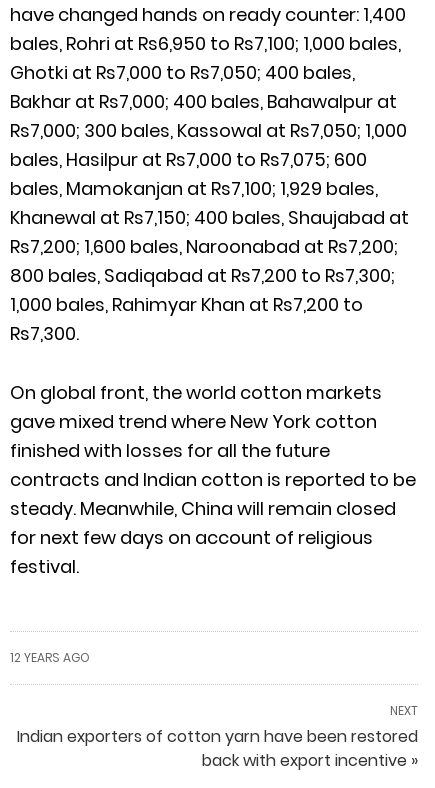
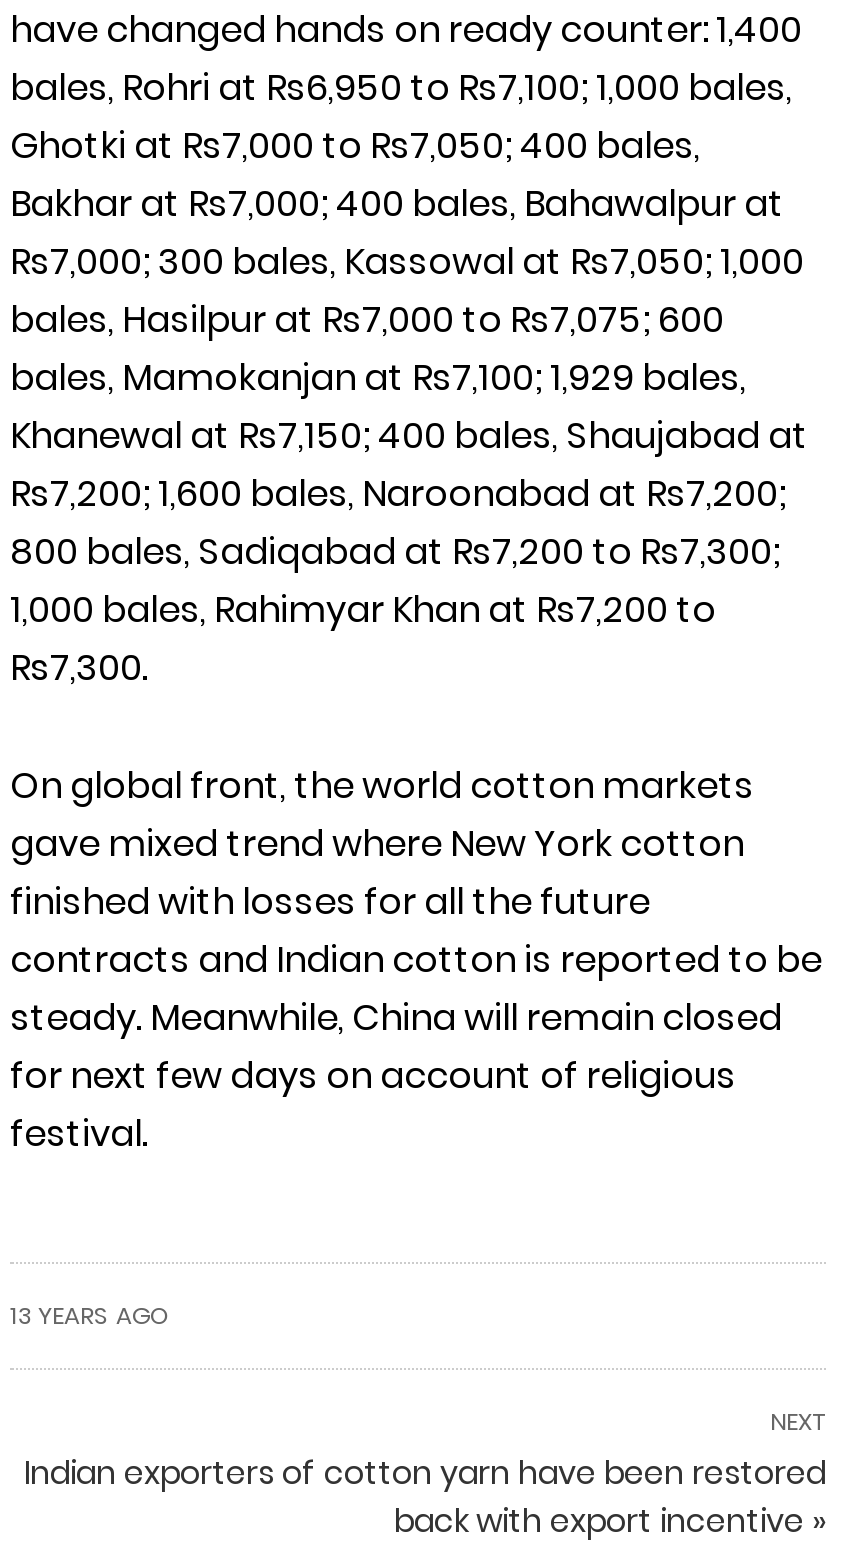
[10,649,90,666] 12 YEARS AGO -> [10,1298,170,1332] 13 YEARS AGO

